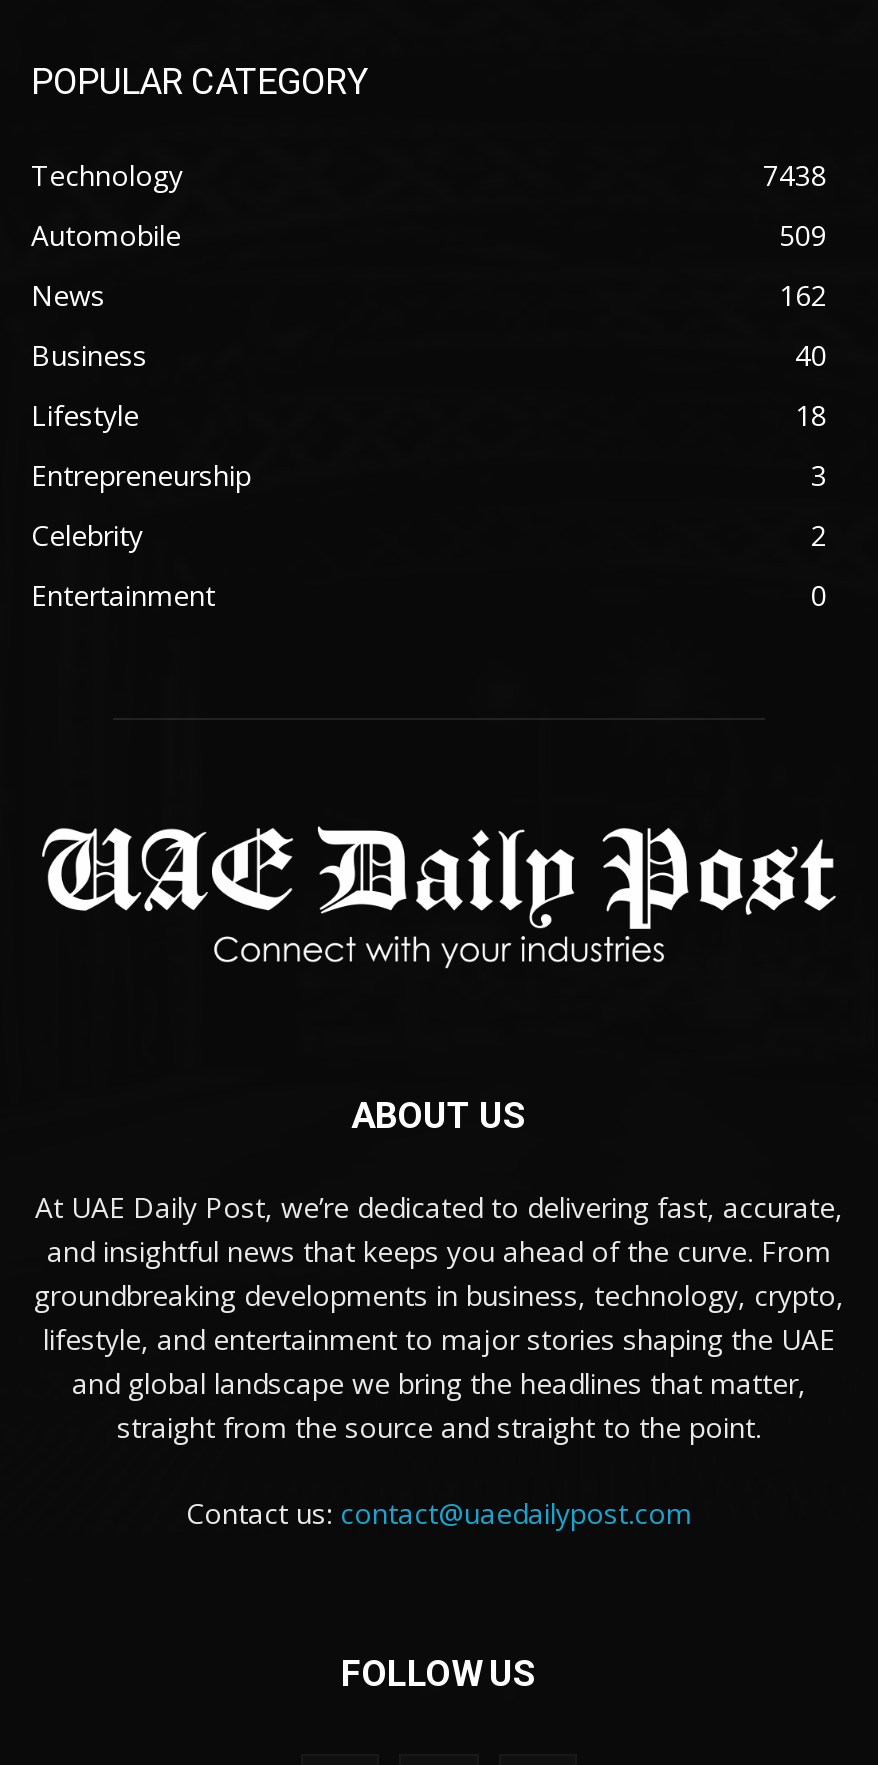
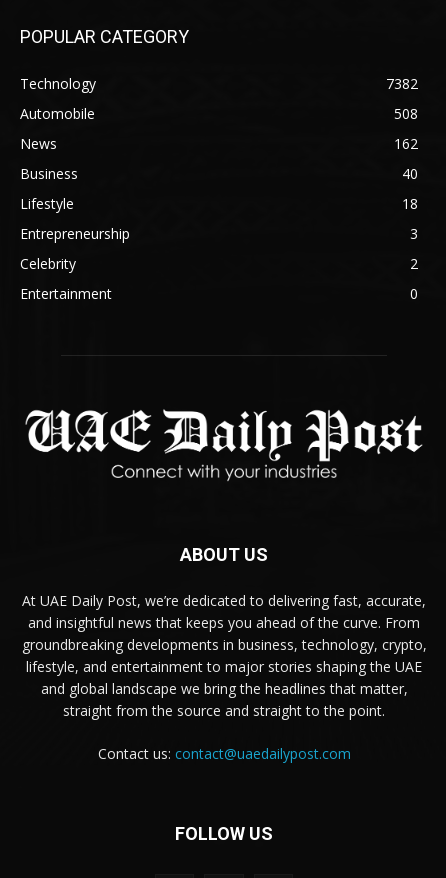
[763,155,827,193] 7438 -> [386,74,418,93] 7382
[779,215,827,253] 509 -> [394,104,418,123] 508

